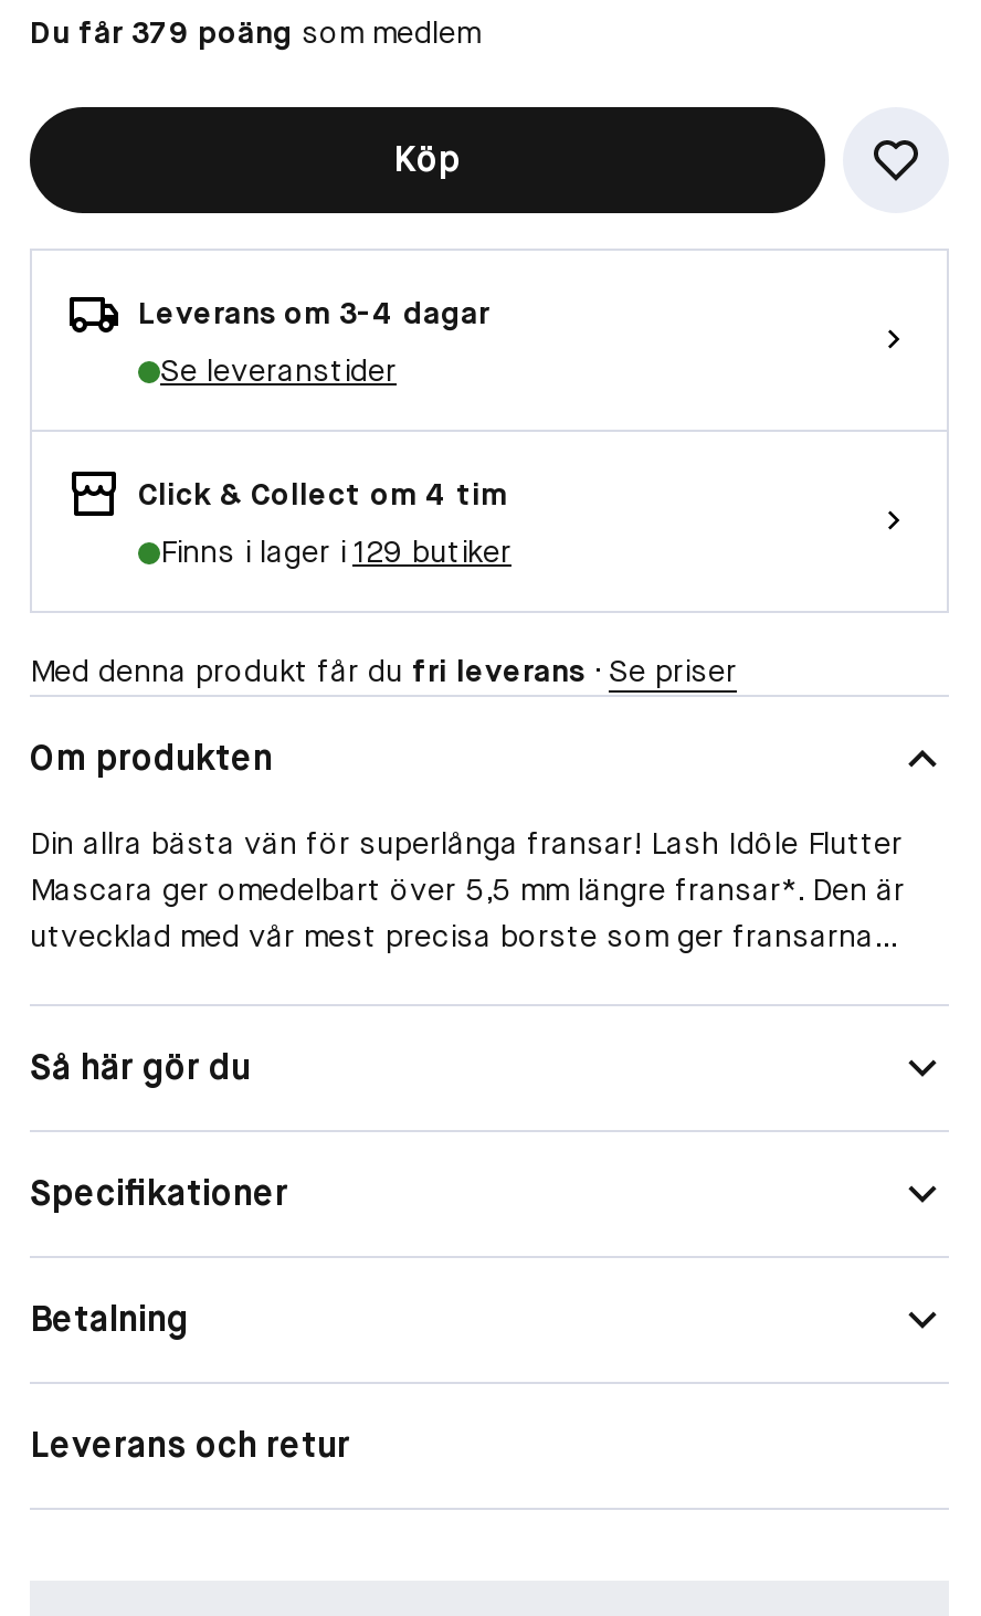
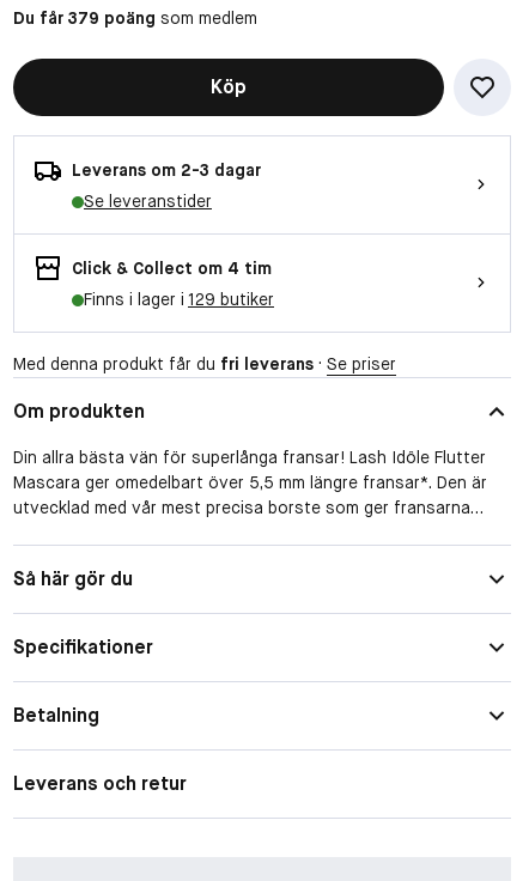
[138,293,489,332] Leverans om 3-4 dagar -> [72,159,261,181] Leverans om 2-3 dagar

